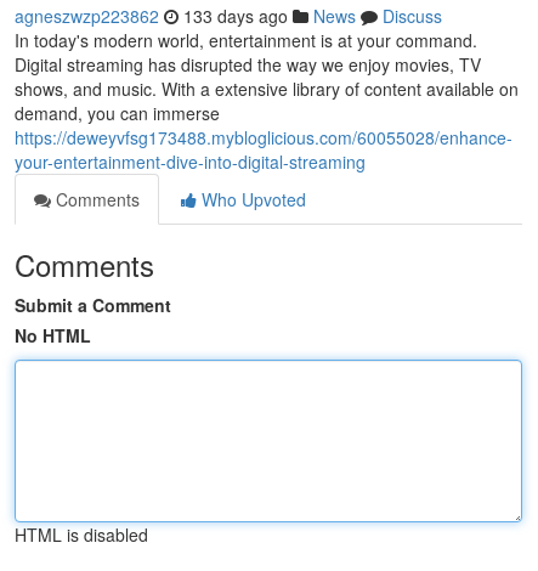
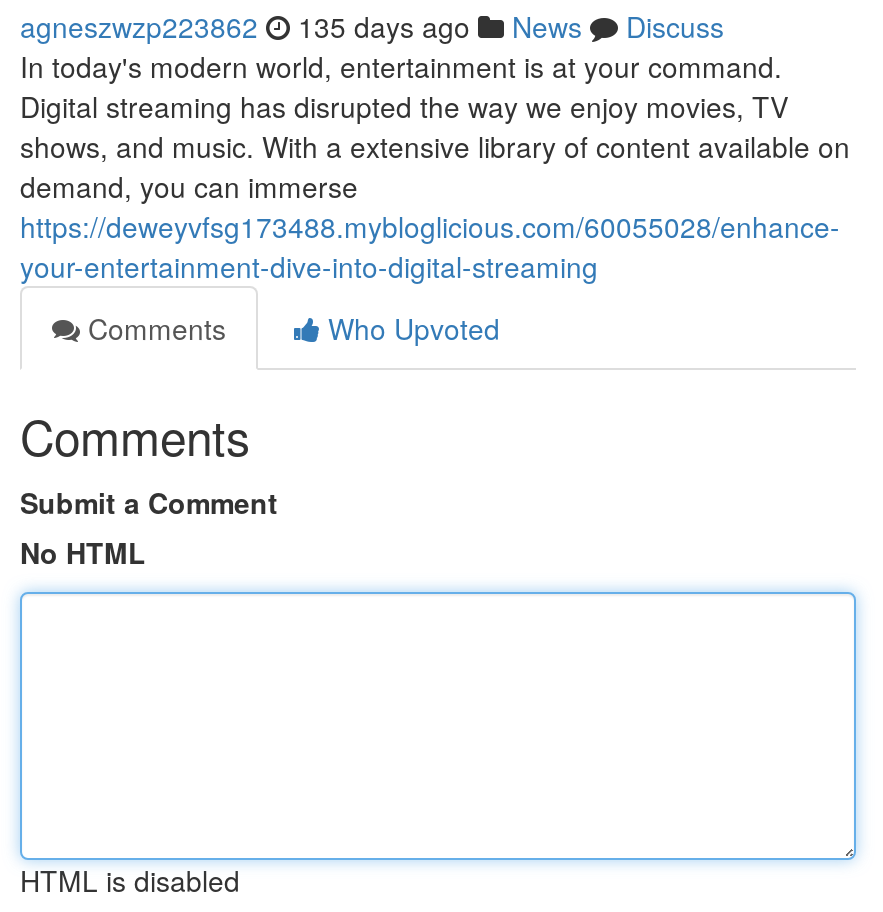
[15,4,442,28] agneszwzp223862 133 days ago News Discuss -> [20,6,724,46] agneszwzp223862 135 days ago News Discuss

